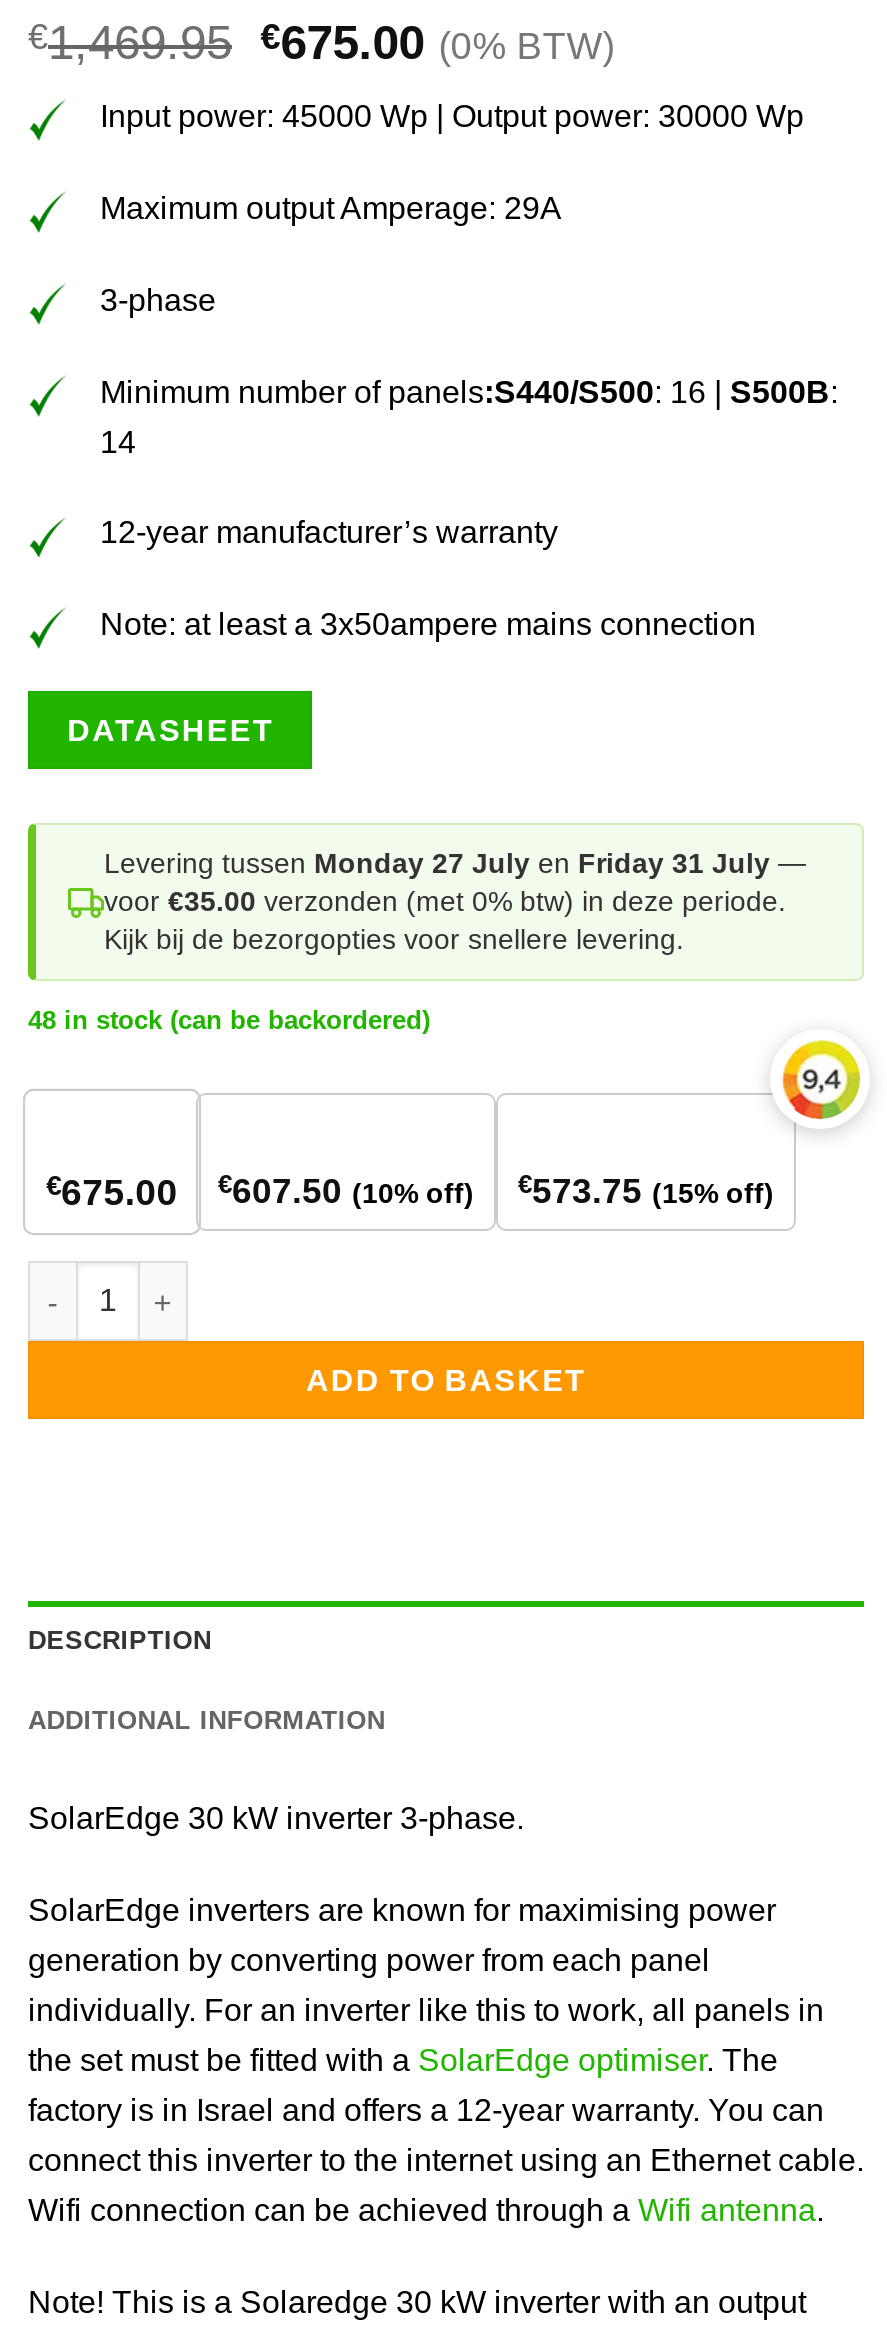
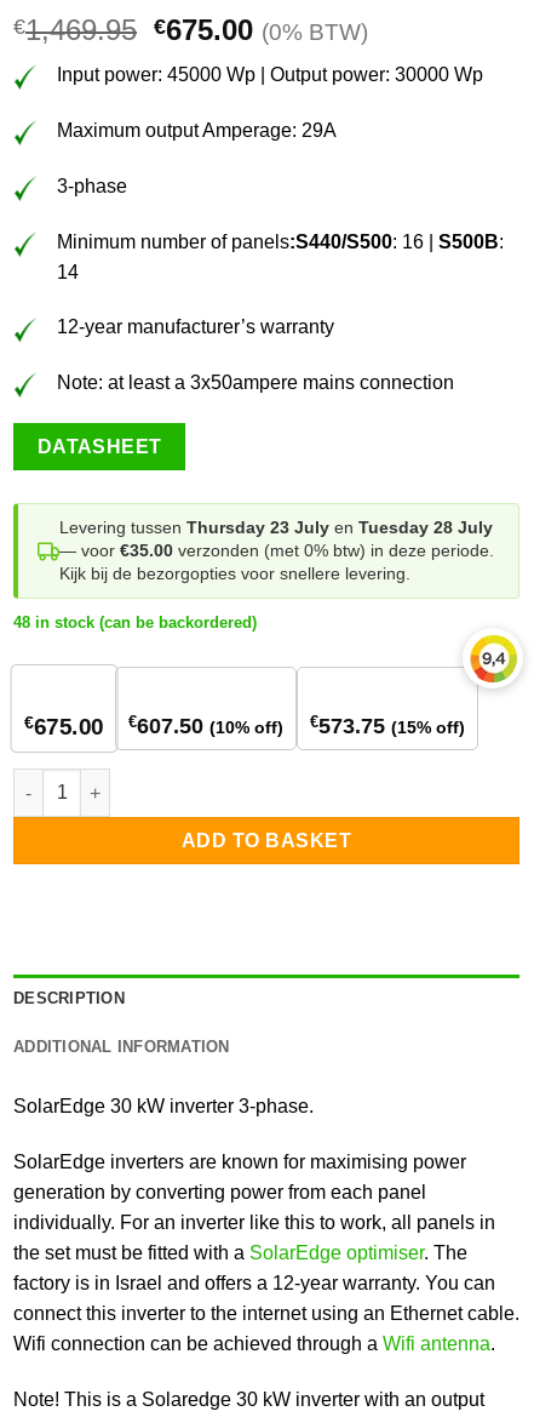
[104,848,806,918] Levering tussen Monday 27 July en Friday 31 July — | voor €35.00 verzonden (met 0% btw) in deze periode. -> [59,518,494,561] Levering tussen Thursday 23 July en Tuesday 28 July | — voor €35.00 verzonden (met 0% btw) in deze periode.

